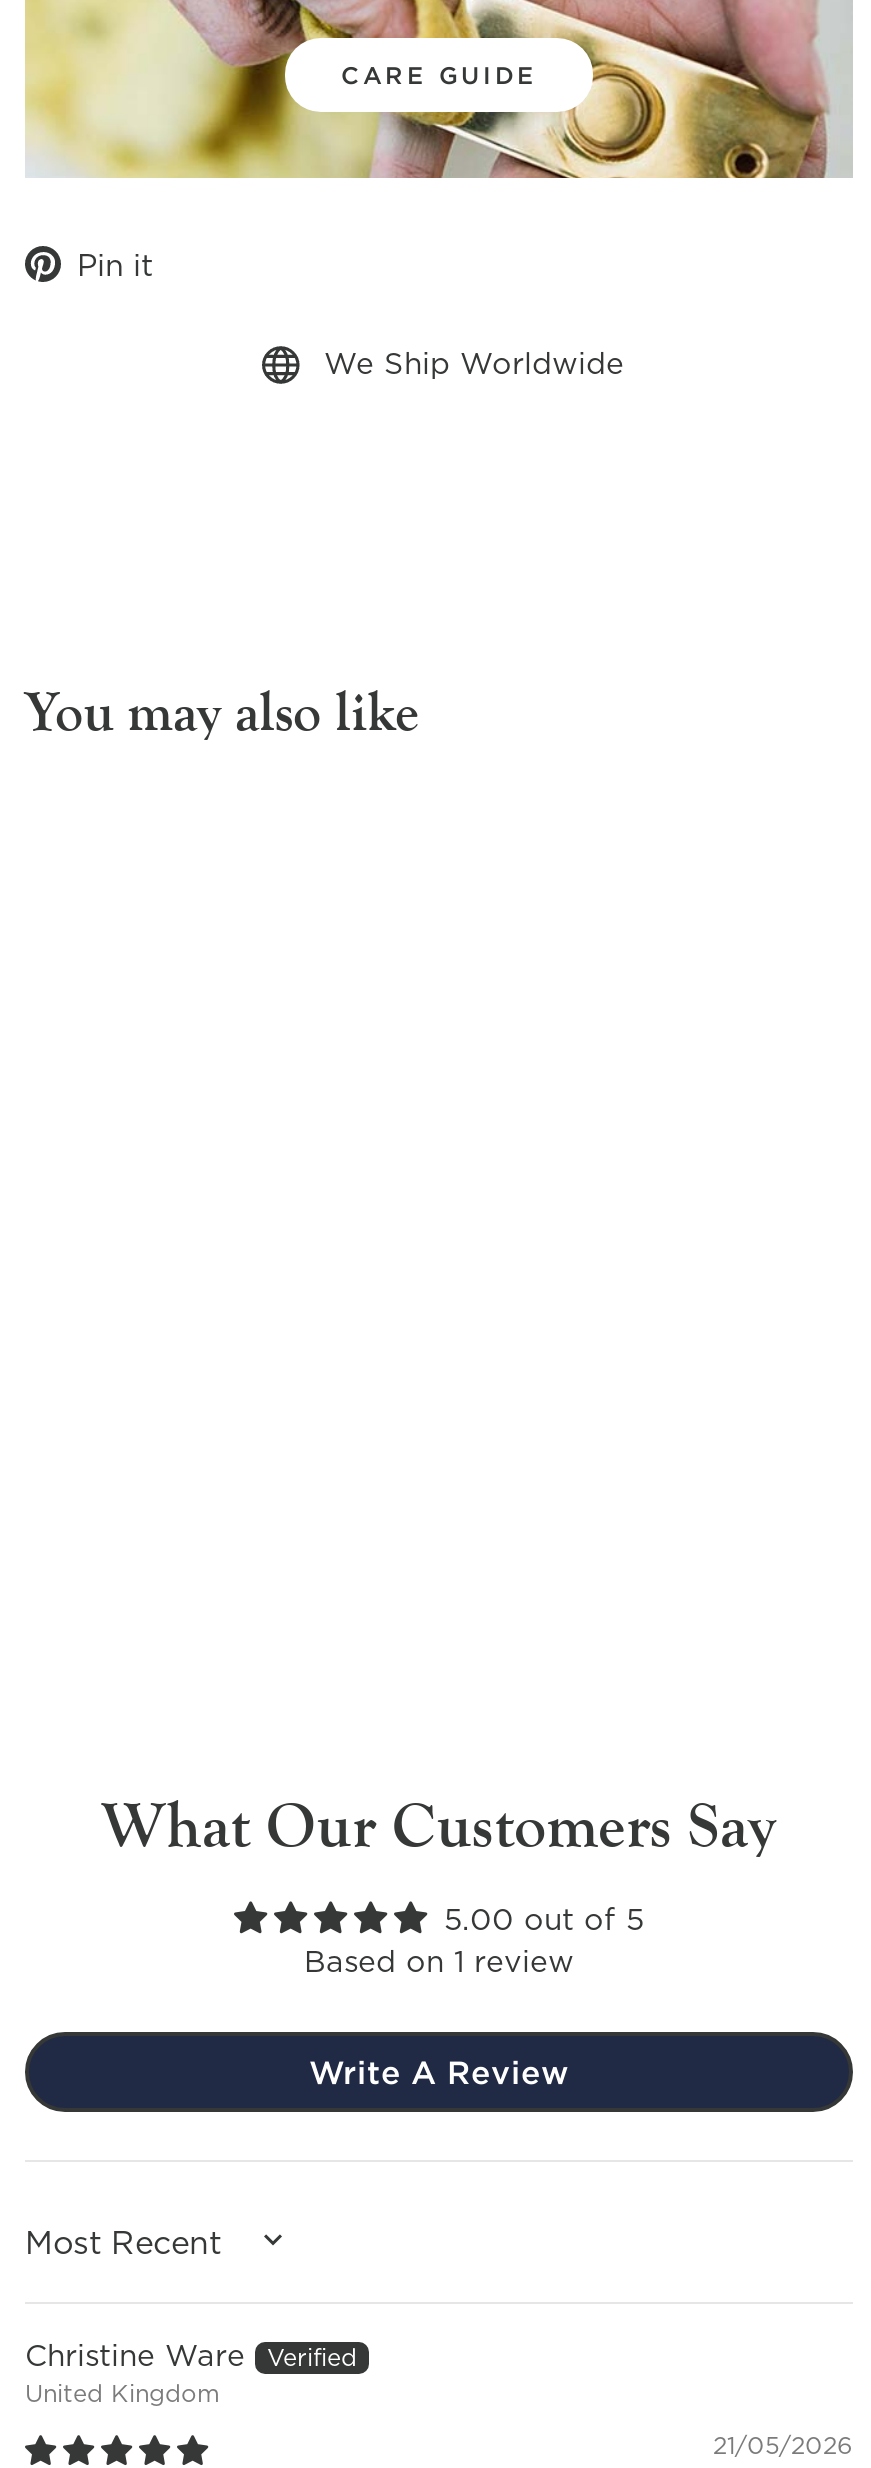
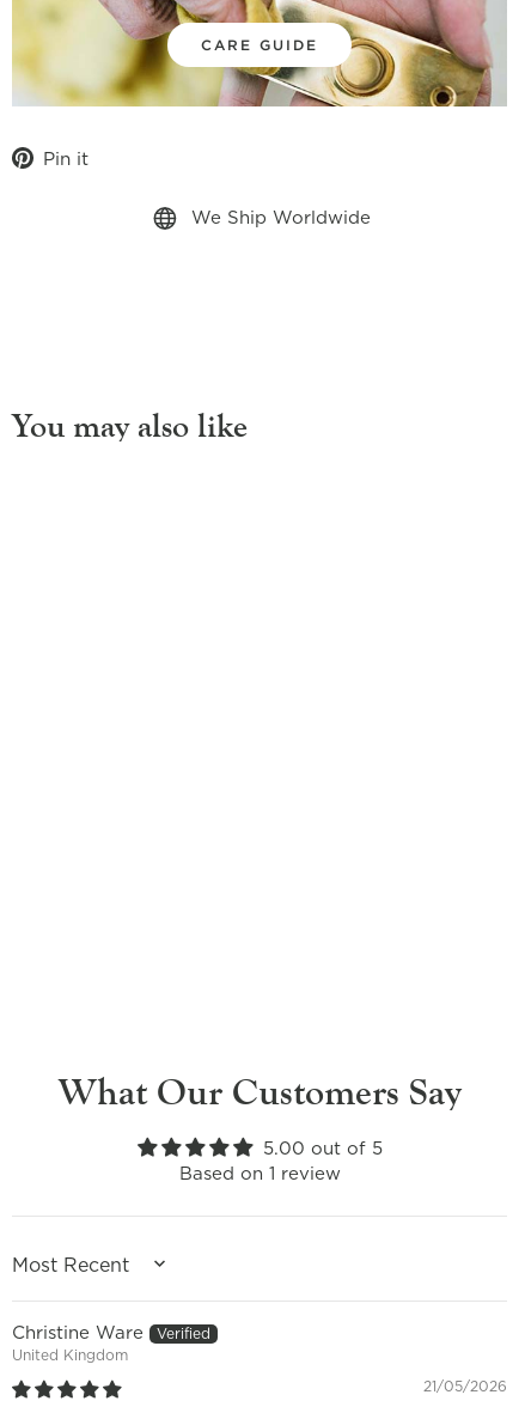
[309,2051,569,2091] Write A Review -> none

